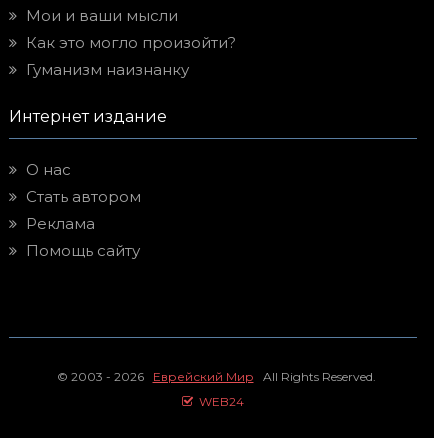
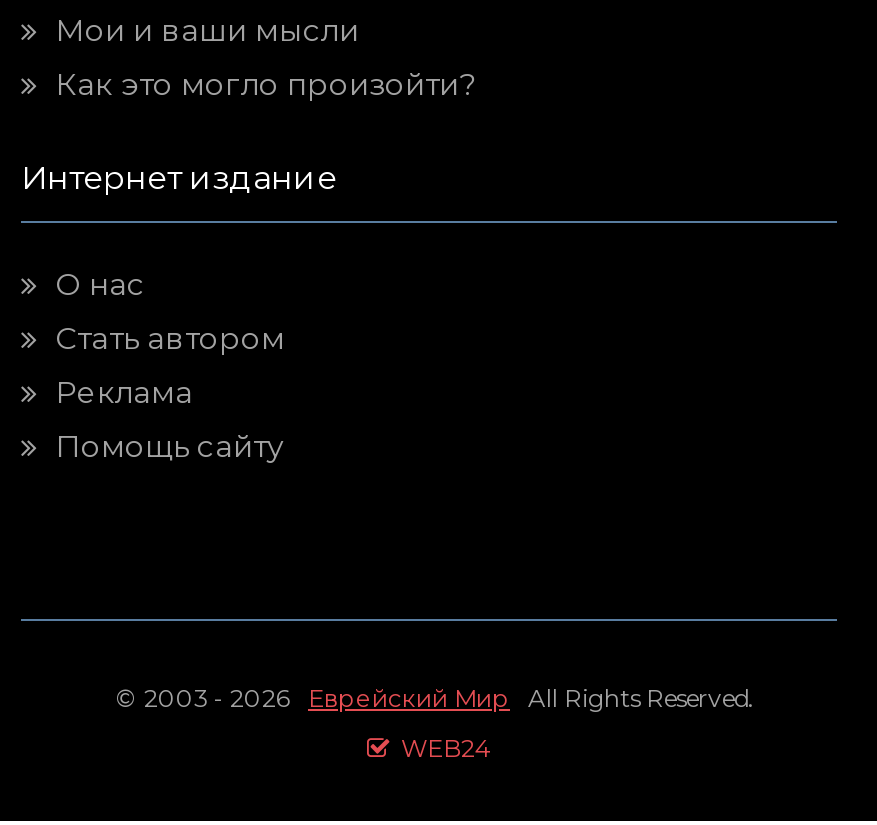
[26,59,189,78] Гуманизм наизнанку -> none

